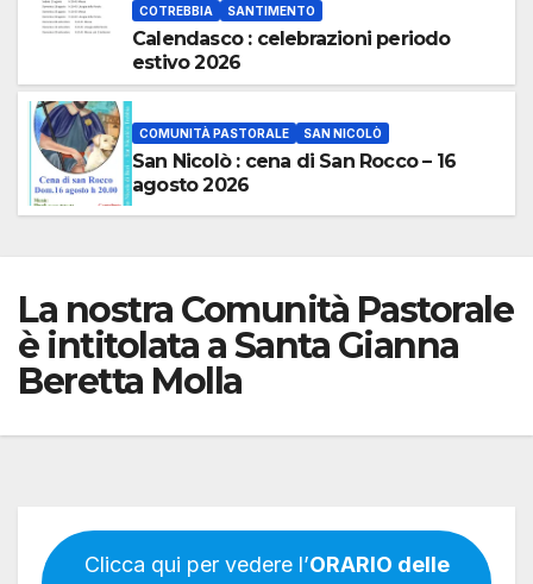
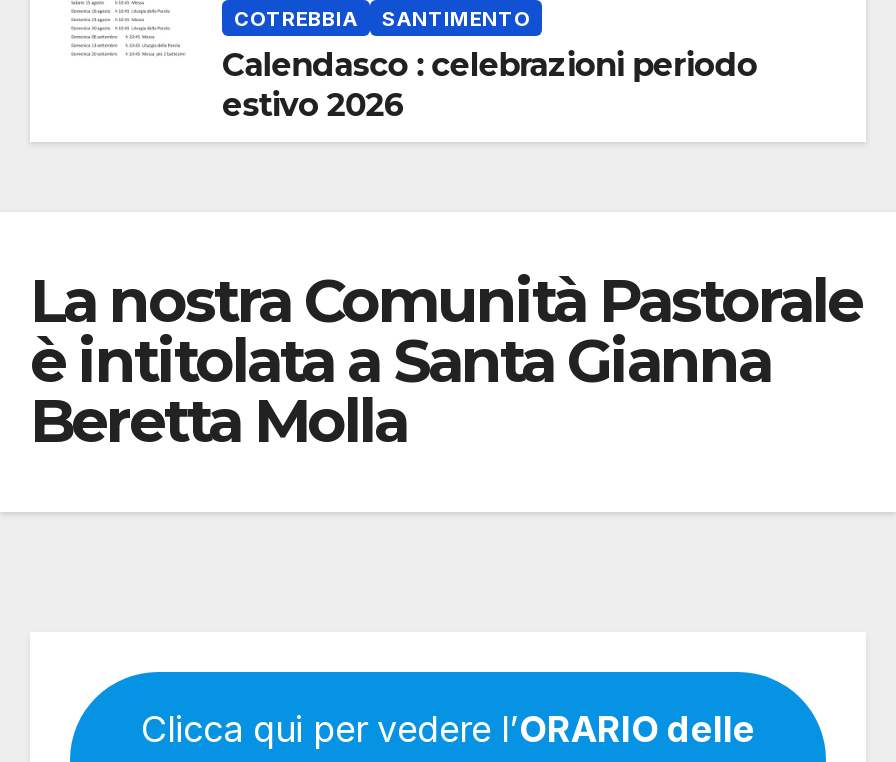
[29,100,456,207] [image] | COMUNITÀ PASTORALE | SAN NICOLÒ | San Nicolò : cena di San Rocco – 16 | agosto 2026 -> none

